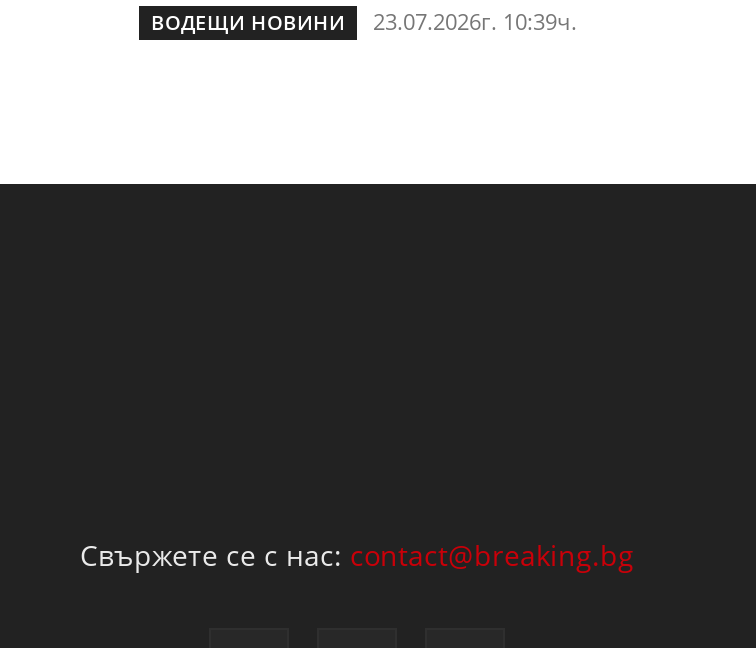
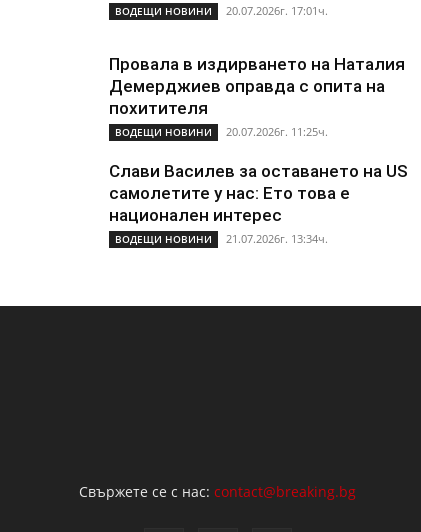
[373,6,577,36] 23.07.2026г. 10:39ч. -> [109,3,408,246] 20.07.2026г. 17:01ч. | Провала в издирването на Наталия | Демерджиев оправда с опита на | похитителя | ВОДЕЩИ НОВИНИ | 20.07.2026г. 11:25ч. | Слави Василев за оставането на US | самолетите у нас: Ето това е | национален интерес | ВОДЕЩИ НОВИНИ | 21.07.2026г. 13:34ч.

